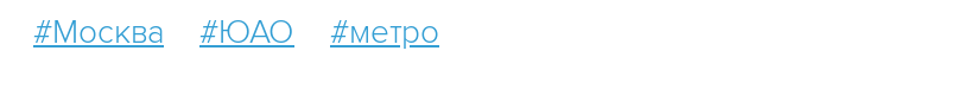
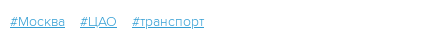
[199,12,439,53] #ЮАО | #метро -> [80,13,204,30] #ЦАО | #транспорт

